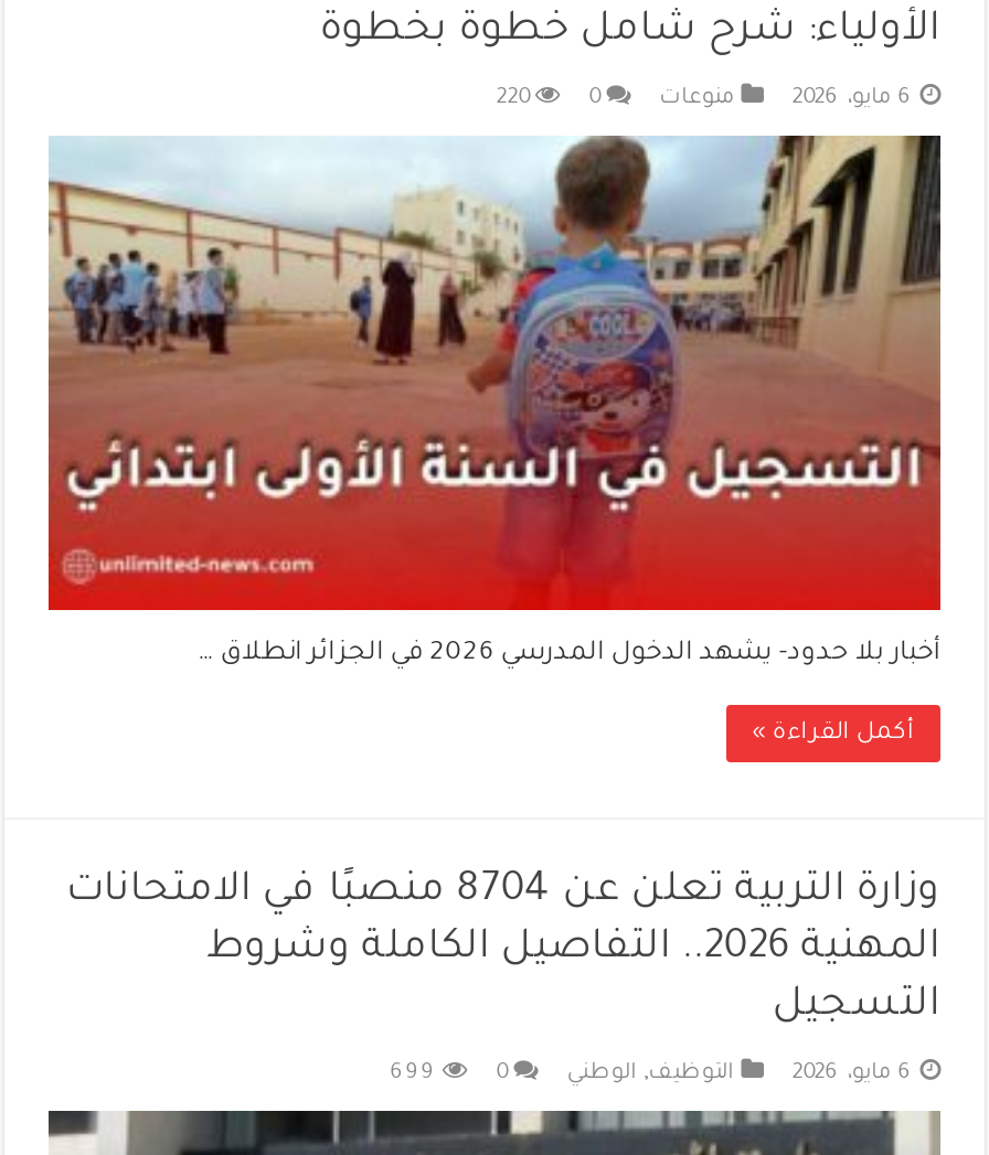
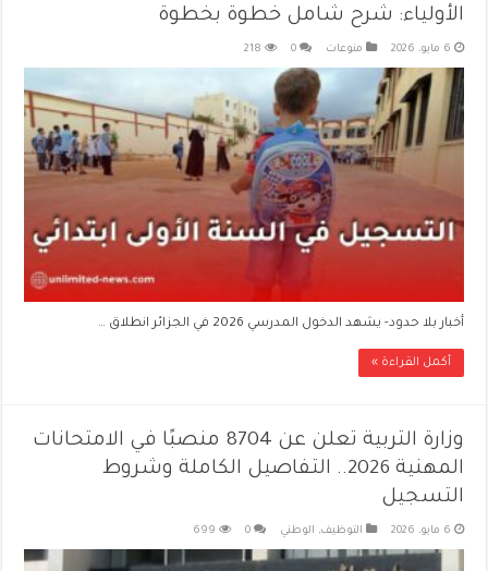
[496,87,529,112] 220 -> [244,44,261,56] 218

